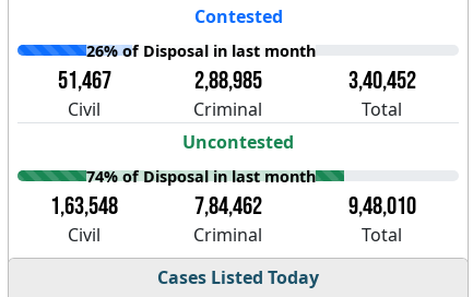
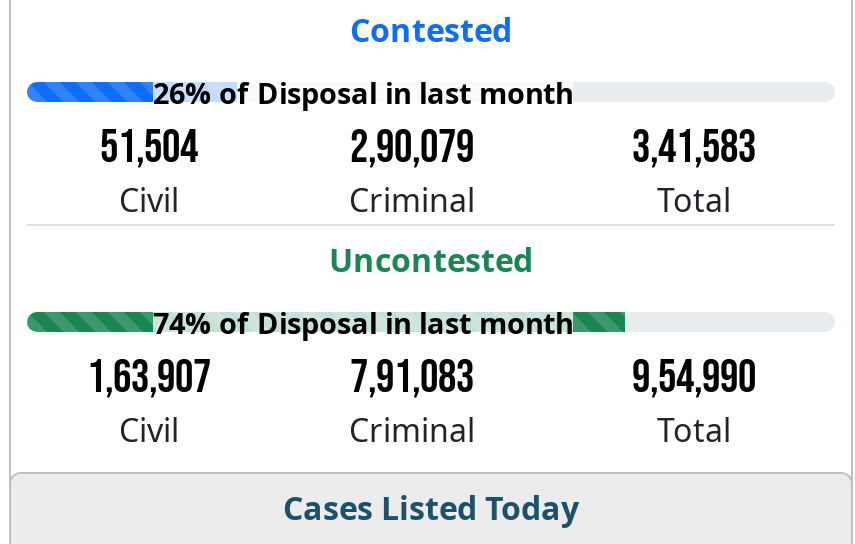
[57,66,111,96] 51,467 -> [100,120,198,176] 51,504
[194,66,262,96] 2,88,985 -> [350,120,474,176] 2,90,079
[348,66,416,96] 3,40,452 -> [632,120,756,176] 3,41,583
[50,191,118,222] 1,63,548 -> [87,350,211,406] 1,63,907
[194,191,262,222] 7,84,462 -> [350,350,474,406] 7,91,083
[348,191,416,222] 9,48,010 -> [632,350,756,406] 9,54,990

